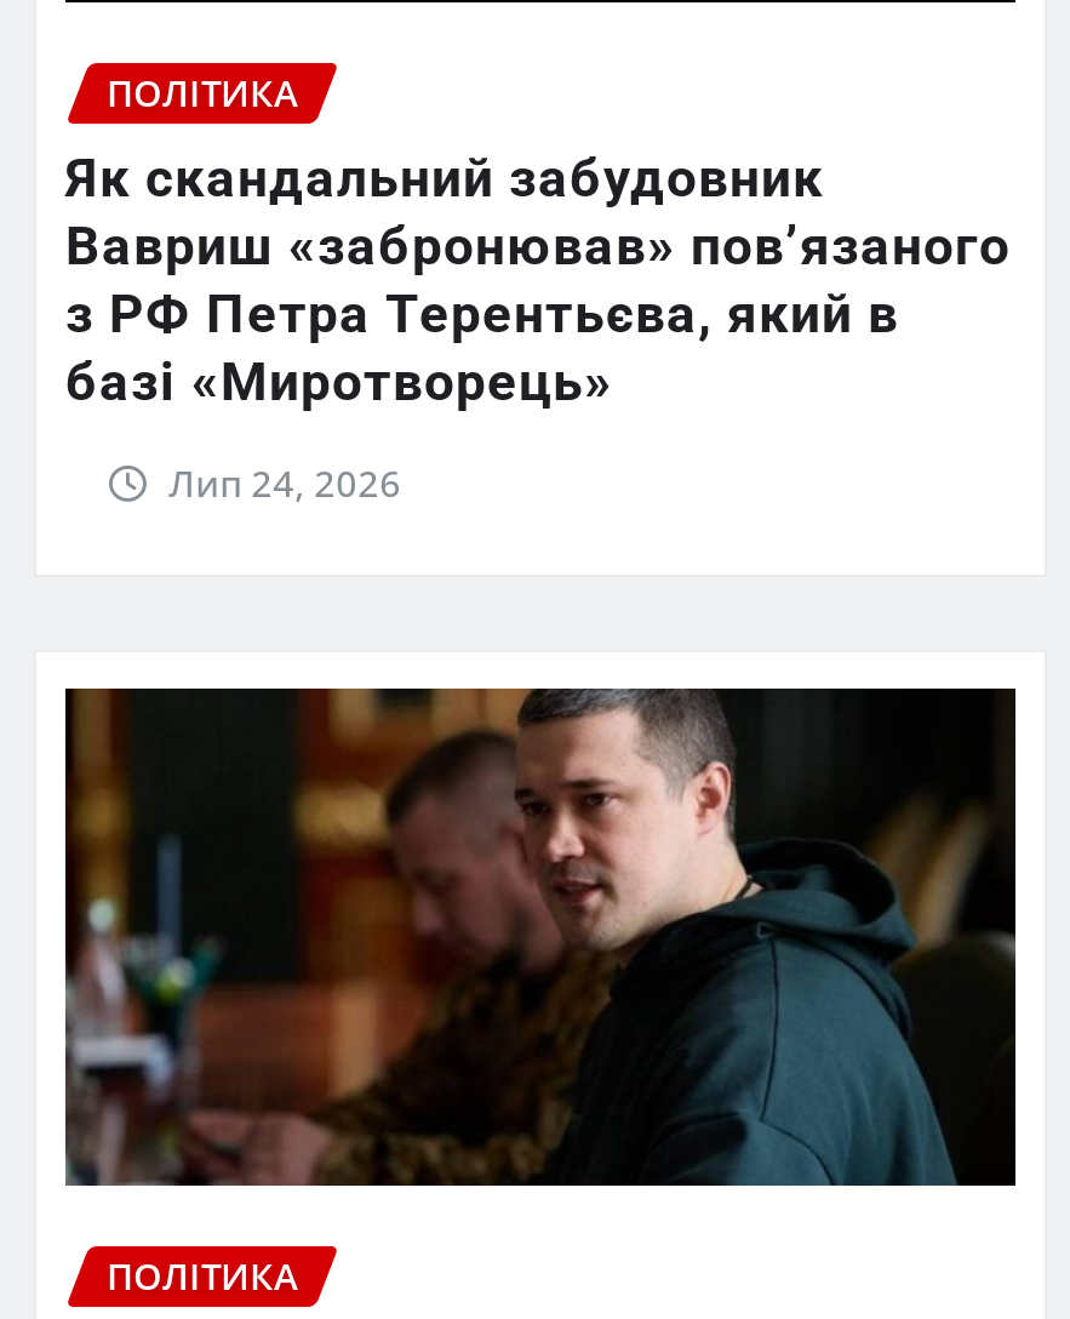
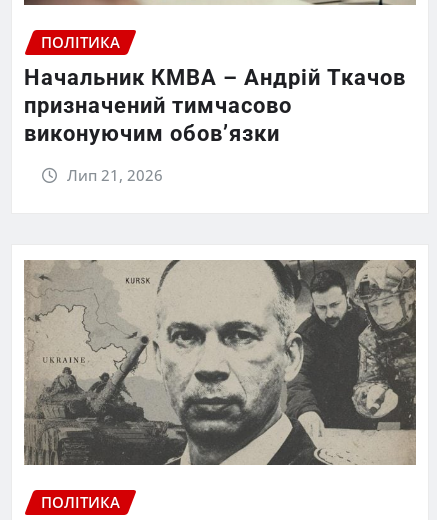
[65,149,1011,413] Як скандальний забудовник | Вавриш «забронював» повʼязаного | з РФ Петра Терентьєва, який в | базі «Миротворець» -> [24,65,406,146] Начальник КМВА – Андрій Ткачов | призначений тимчасово | виконуючим обов’язки
[169,459,401,507] Лип 24, 2026 -> [67,165,163,185] Лип 21, 2026
[65,689,1015,1188] [image] -> [24,259,417,465] [image]

